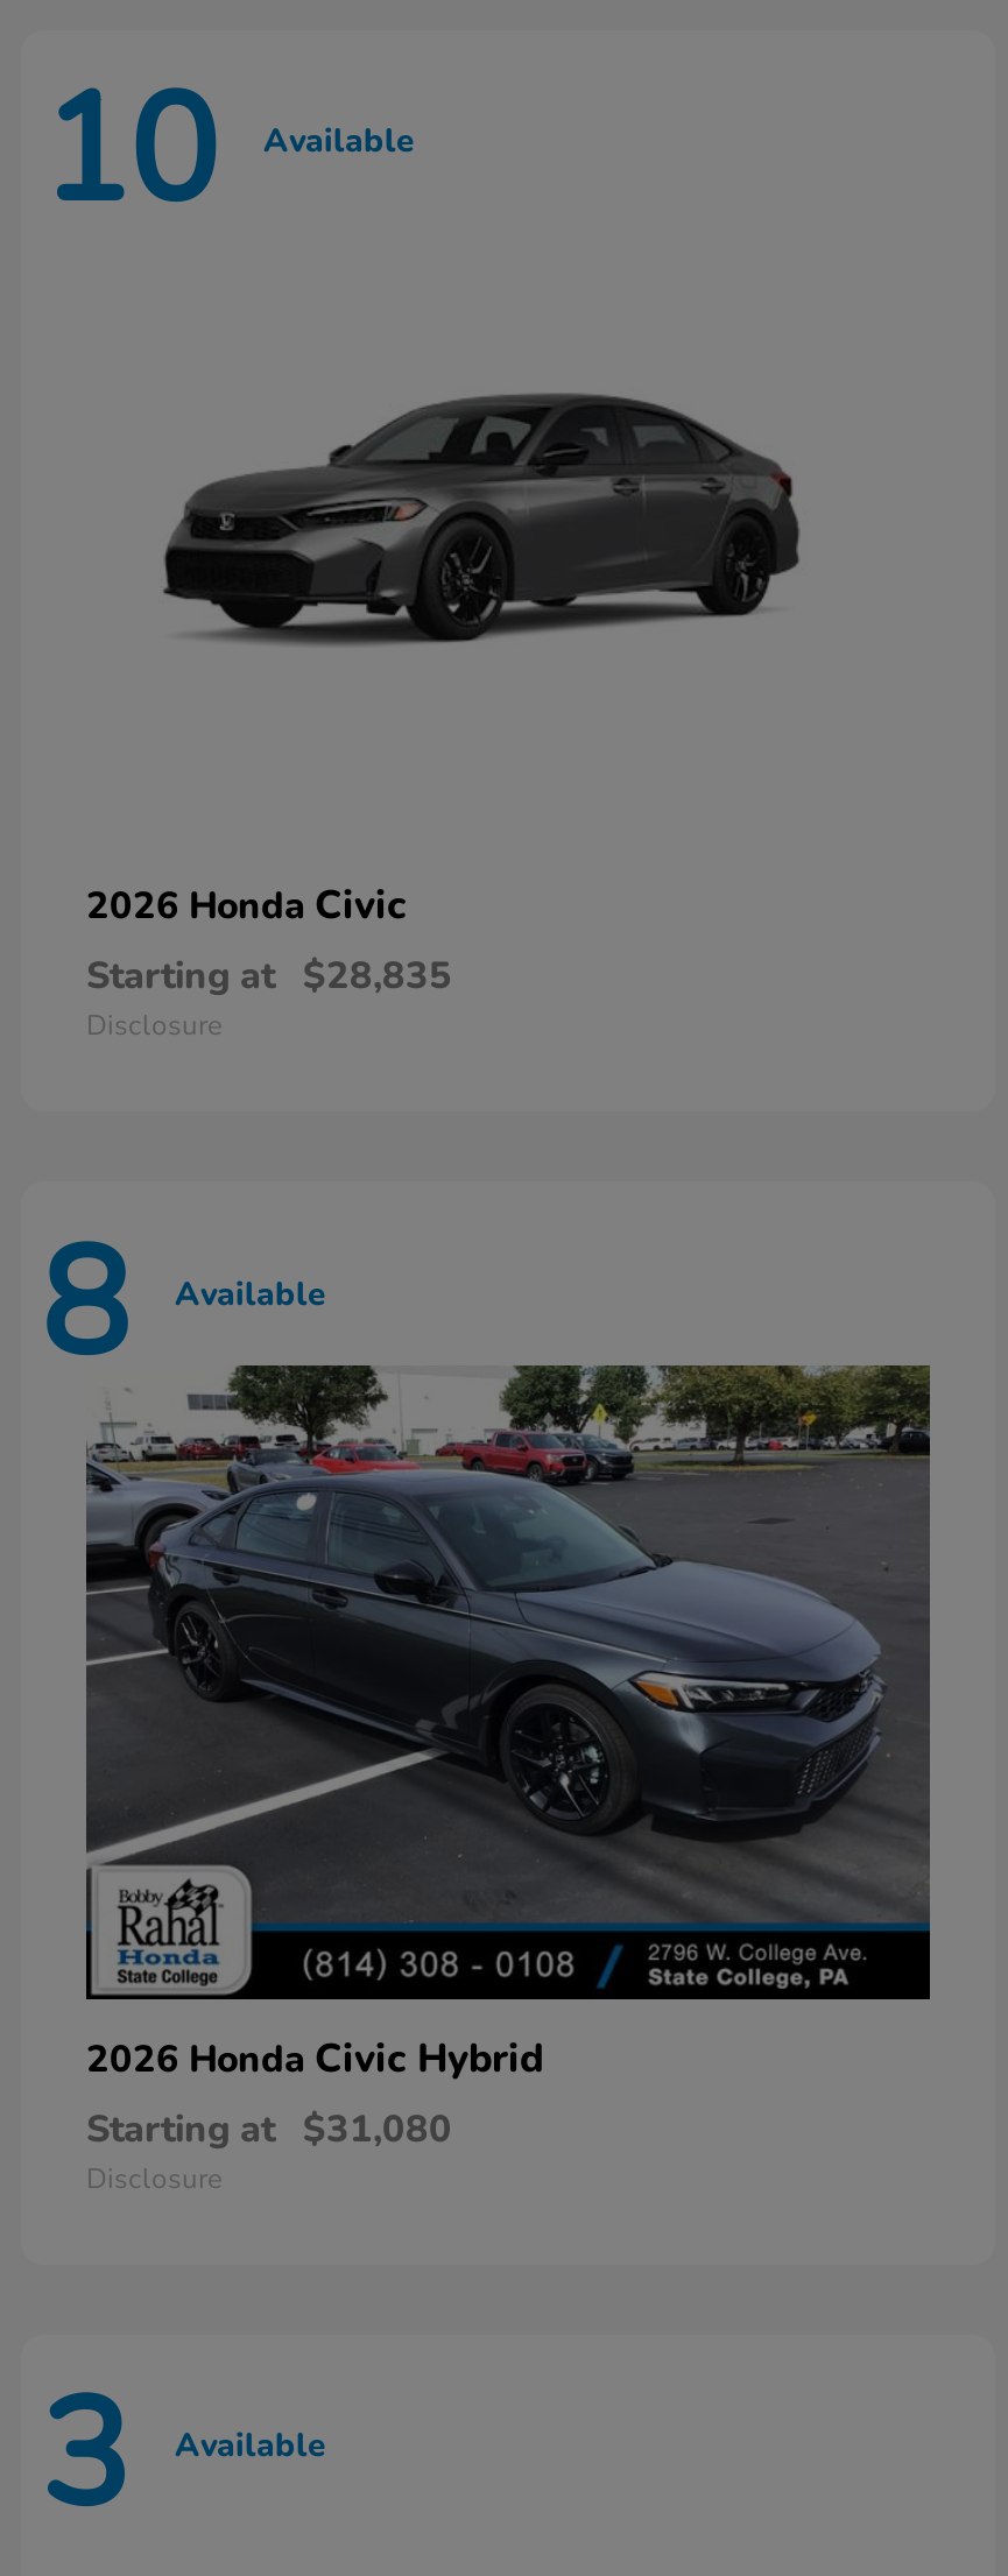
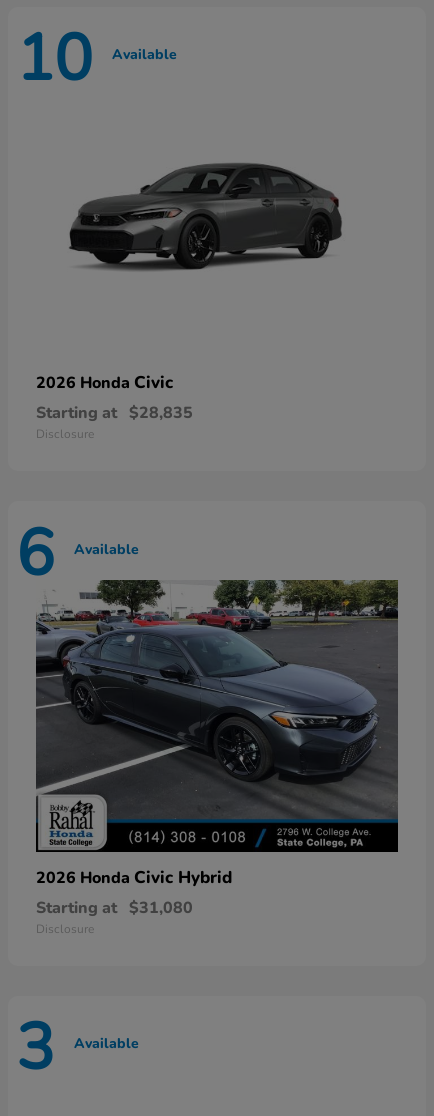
[40,1202,326,1407] 8 Available -> [16,510,139,598] 6 Available

